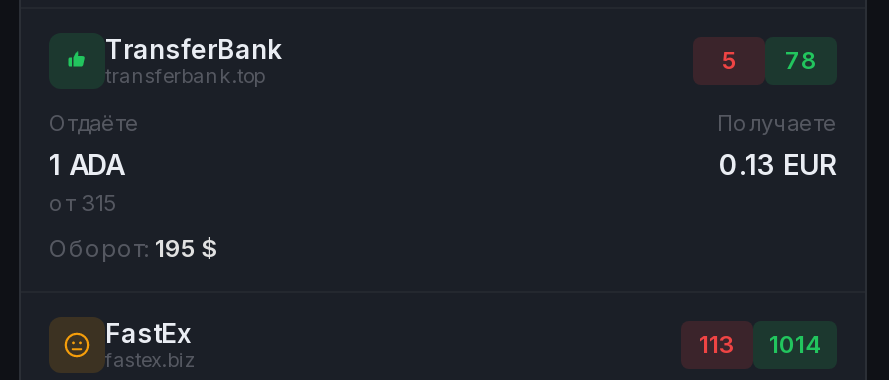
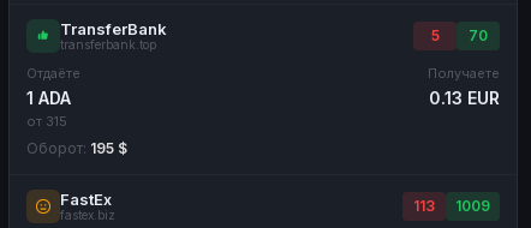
[722,44,817,74] 5 78 -> [431,26,488,44] 5 70
[699,328,821,358] 113 1014 -> [413,196,490,214] 113 1009

